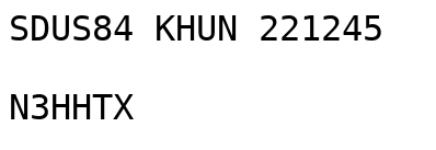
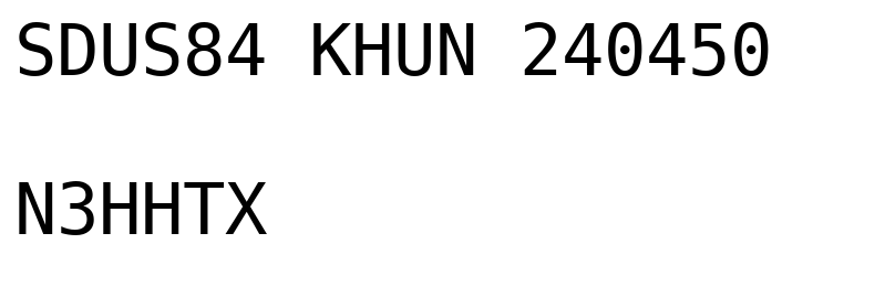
[9,9,383,48] SDUS84 KHUN 221245 -> [14,11,772,91] SDUS84 KHUN 240450

